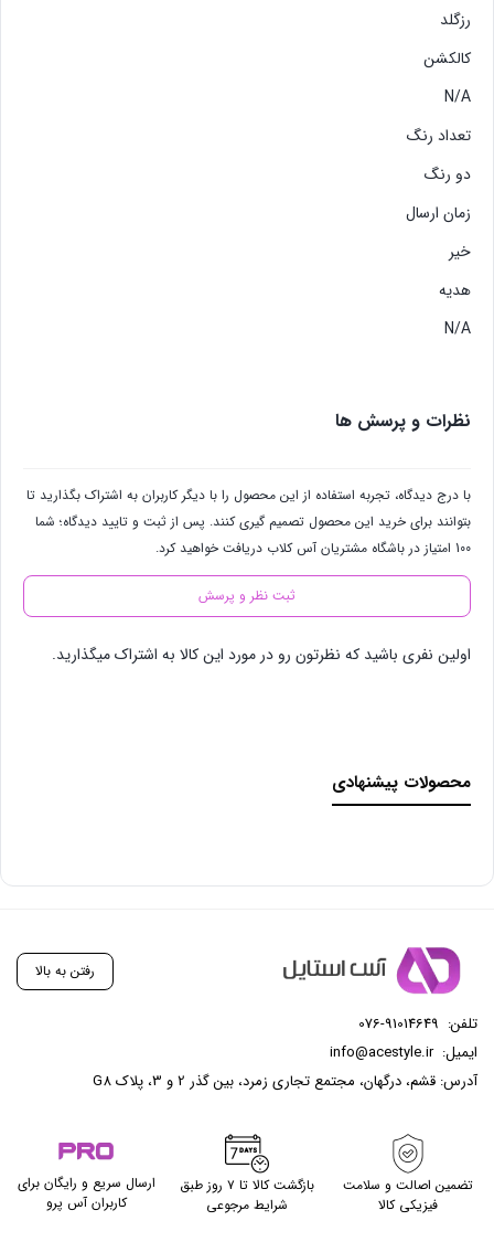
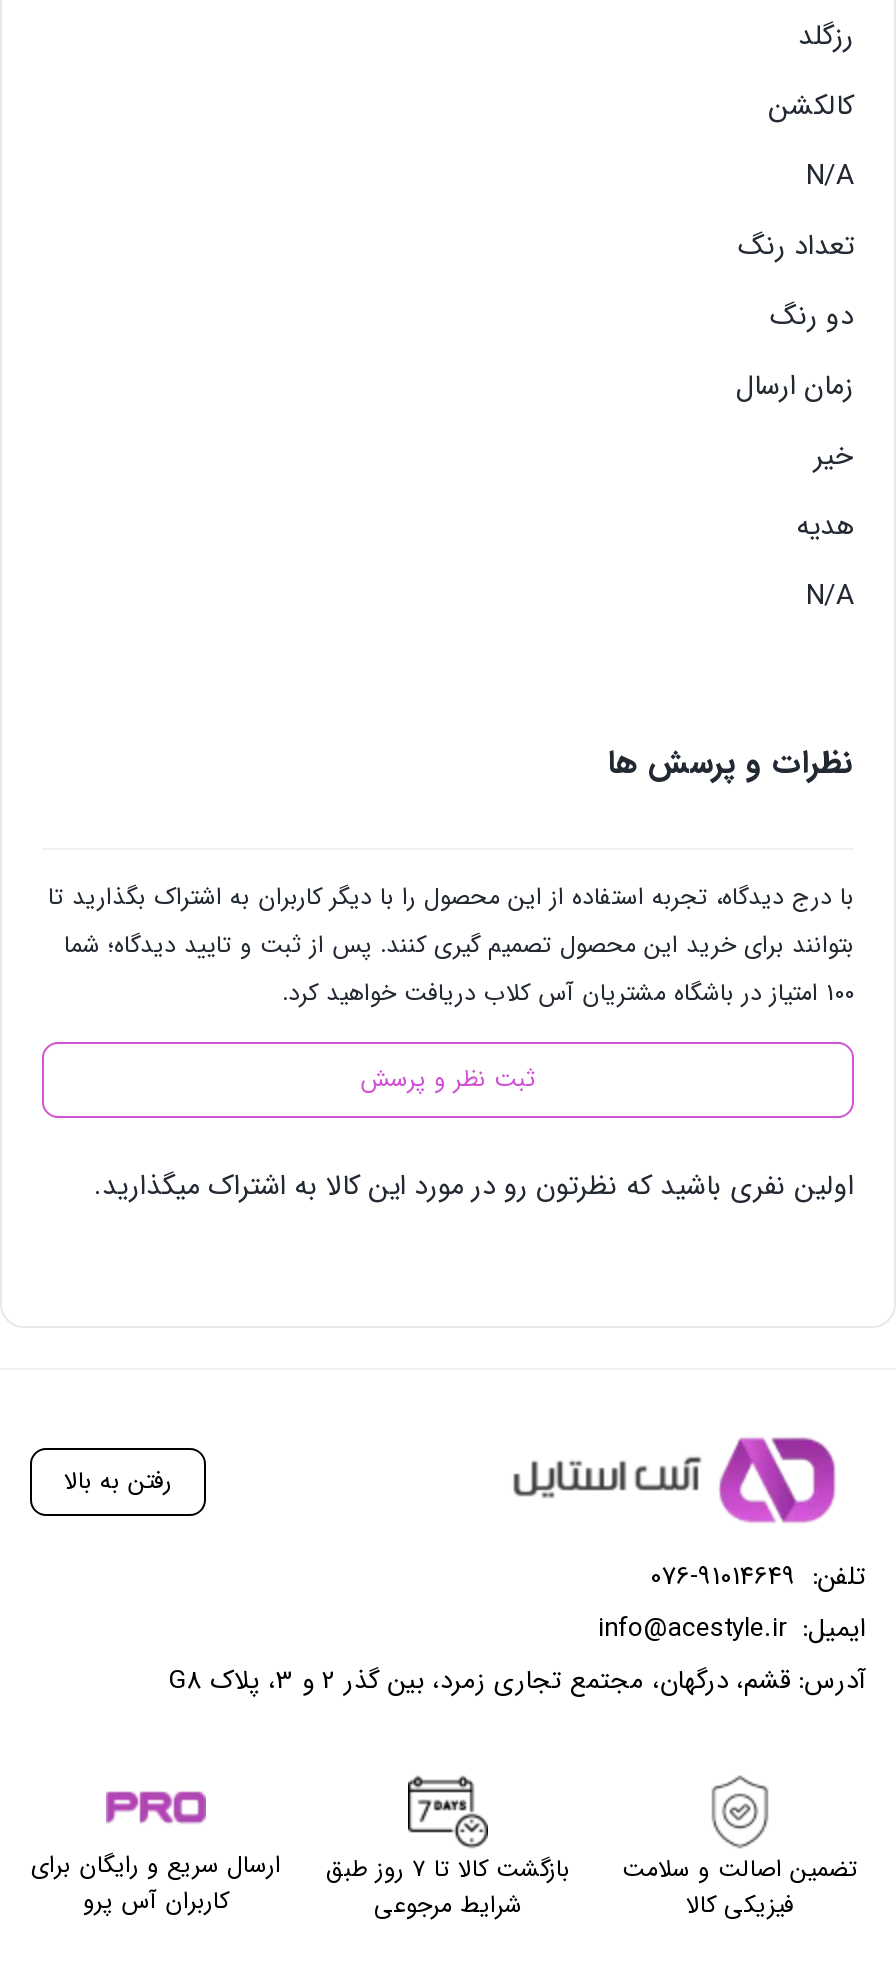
[332,770,471,796] محصولات پیشنهادی -> none

